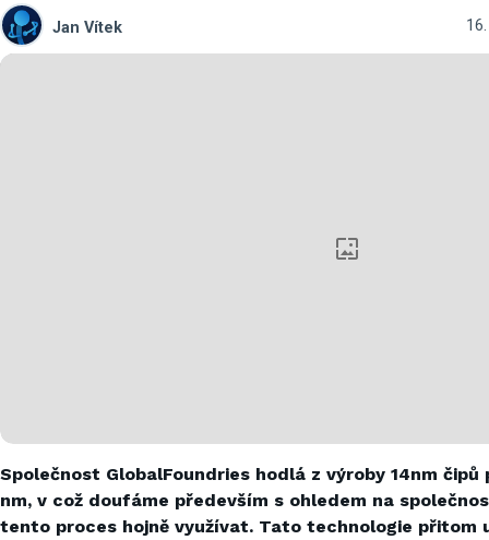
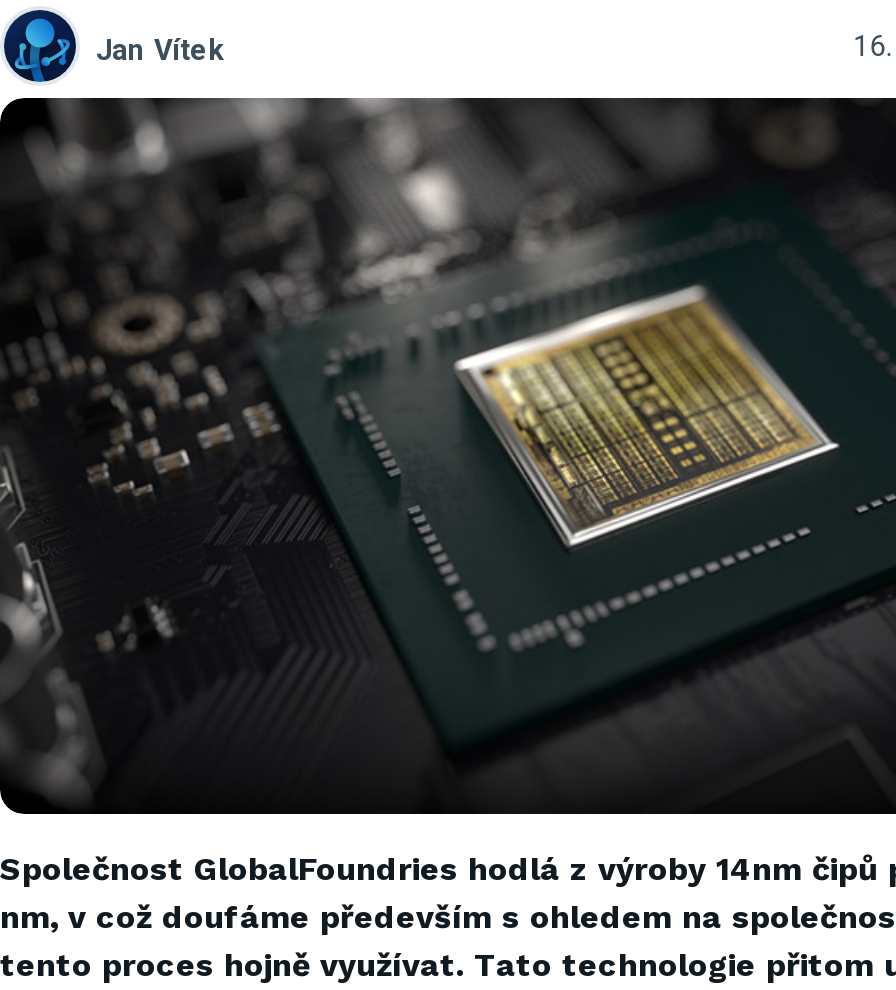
none -> [6,96,890,816] [image]

